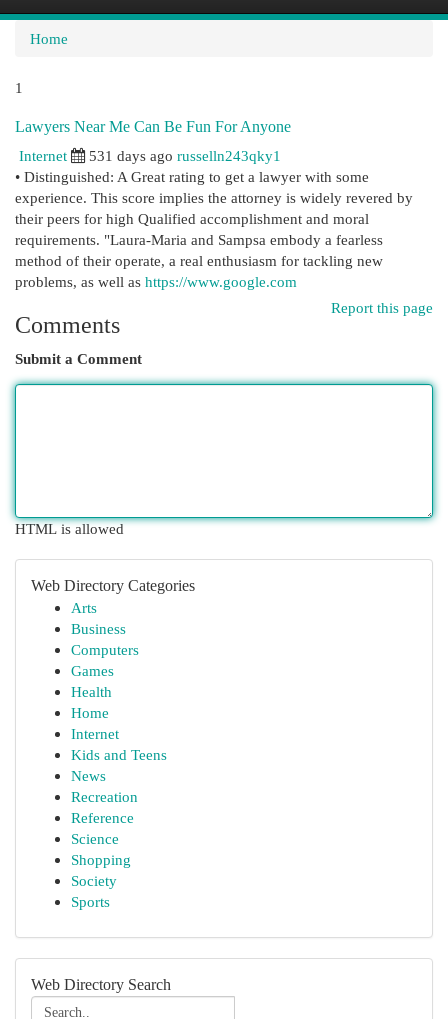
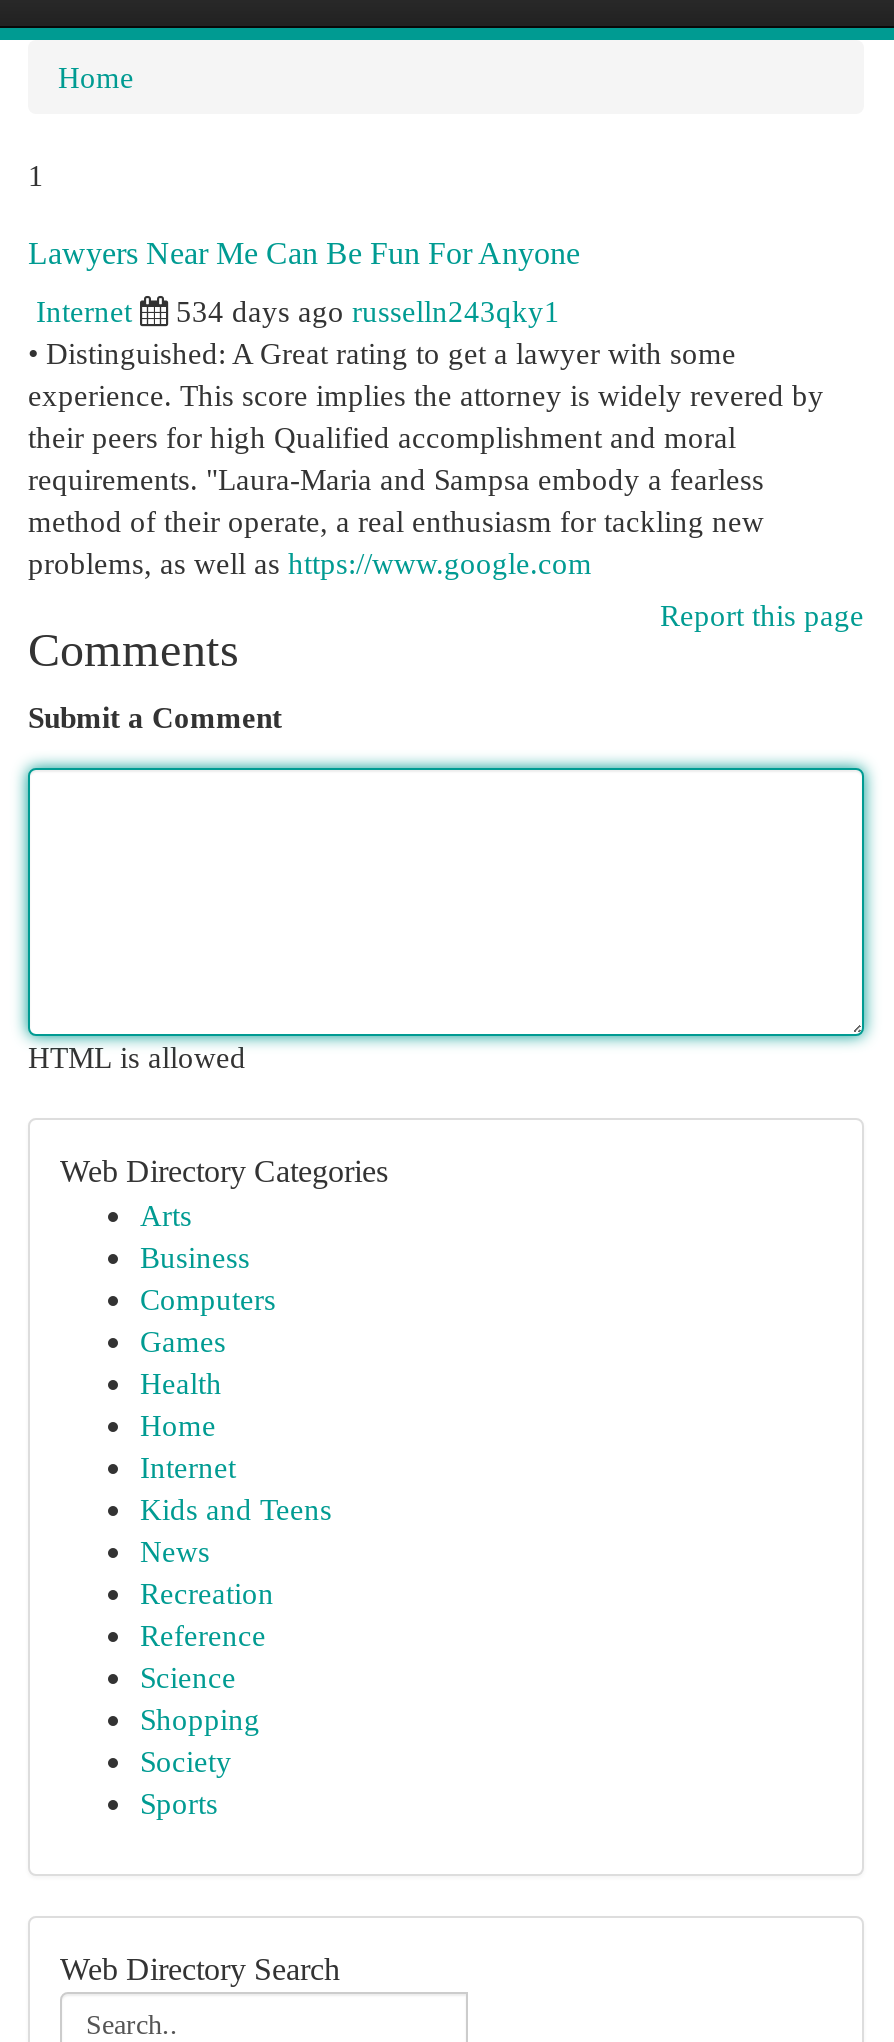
[89,147,281,164] 531 days ago russelln243qky1 -> [176,294,560,328] 534 days ago russelln243qky1

